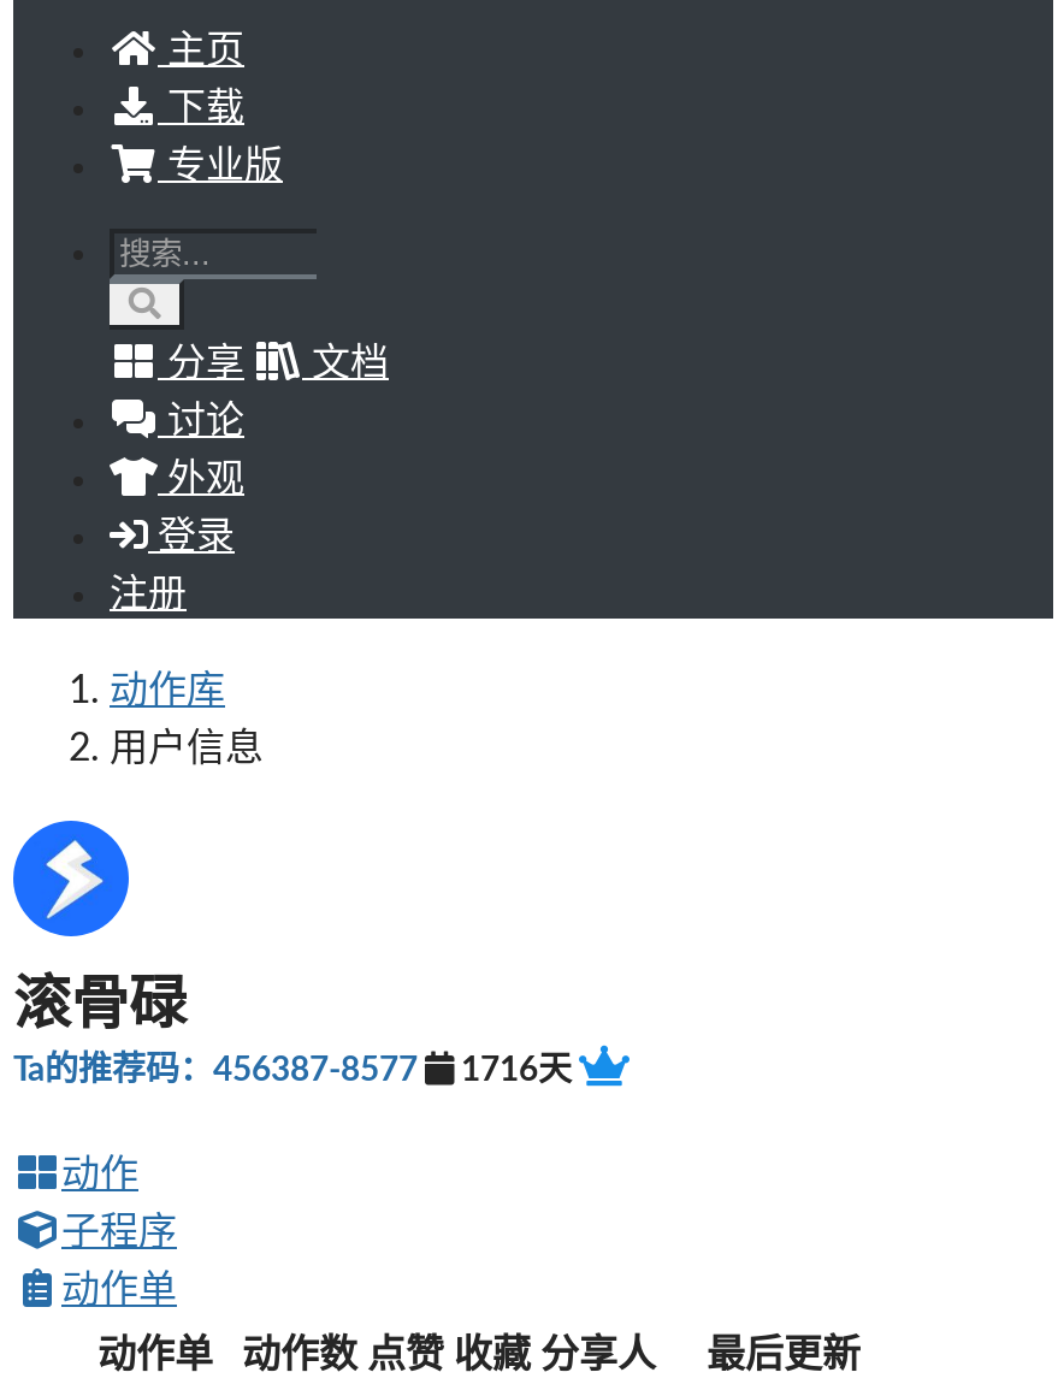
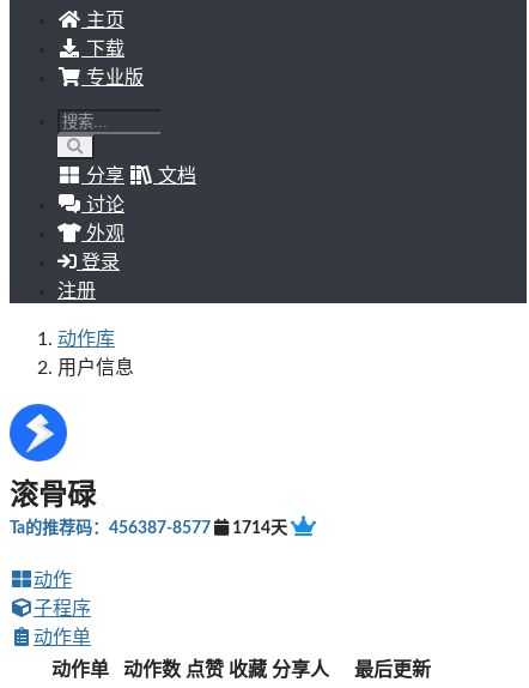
[13,1054,579,1088] Ta的推荐码：456387-8577 1716天 -> [10,520,291,537] Ta的推荐码：456387-8577 1714天

